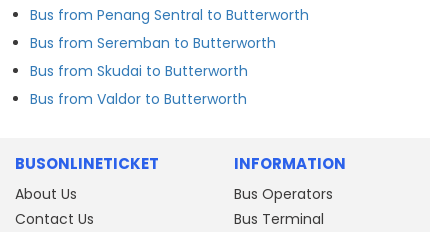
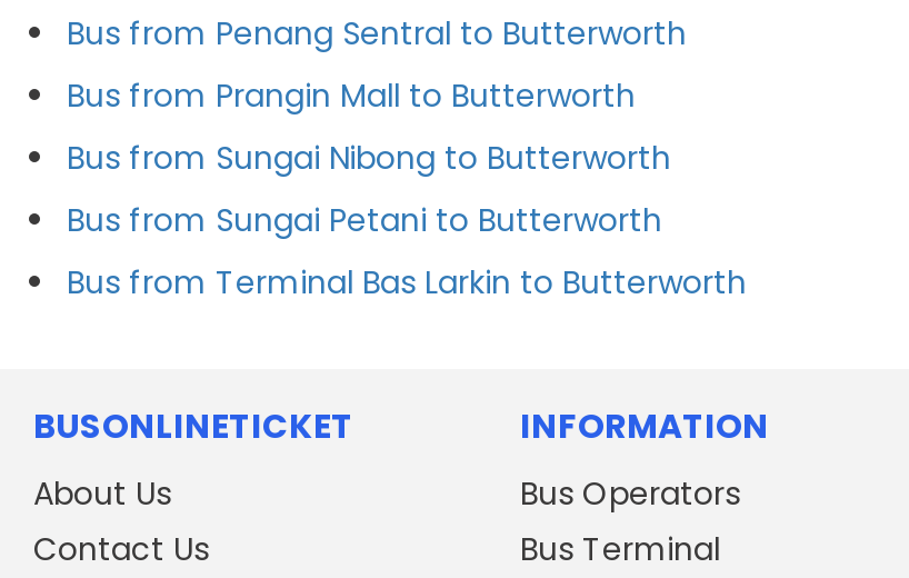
[30,33,276,109] Bus from Seremban to Butterworth | Bus from Skudai to Butterworth | Bus from Valdor to Butterworth -> [67,72,747,304] Bus from Prangin Mall to Butterworth | Bus from Sungai Nibong to Butterworth | Bus from Sungai Petani to Butterworth | Bus from Terminal Bas Larkin to Butterworth

